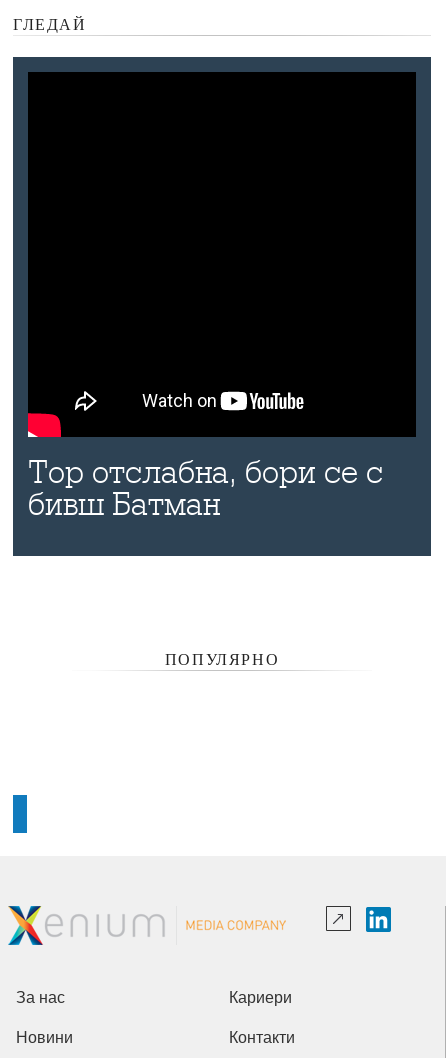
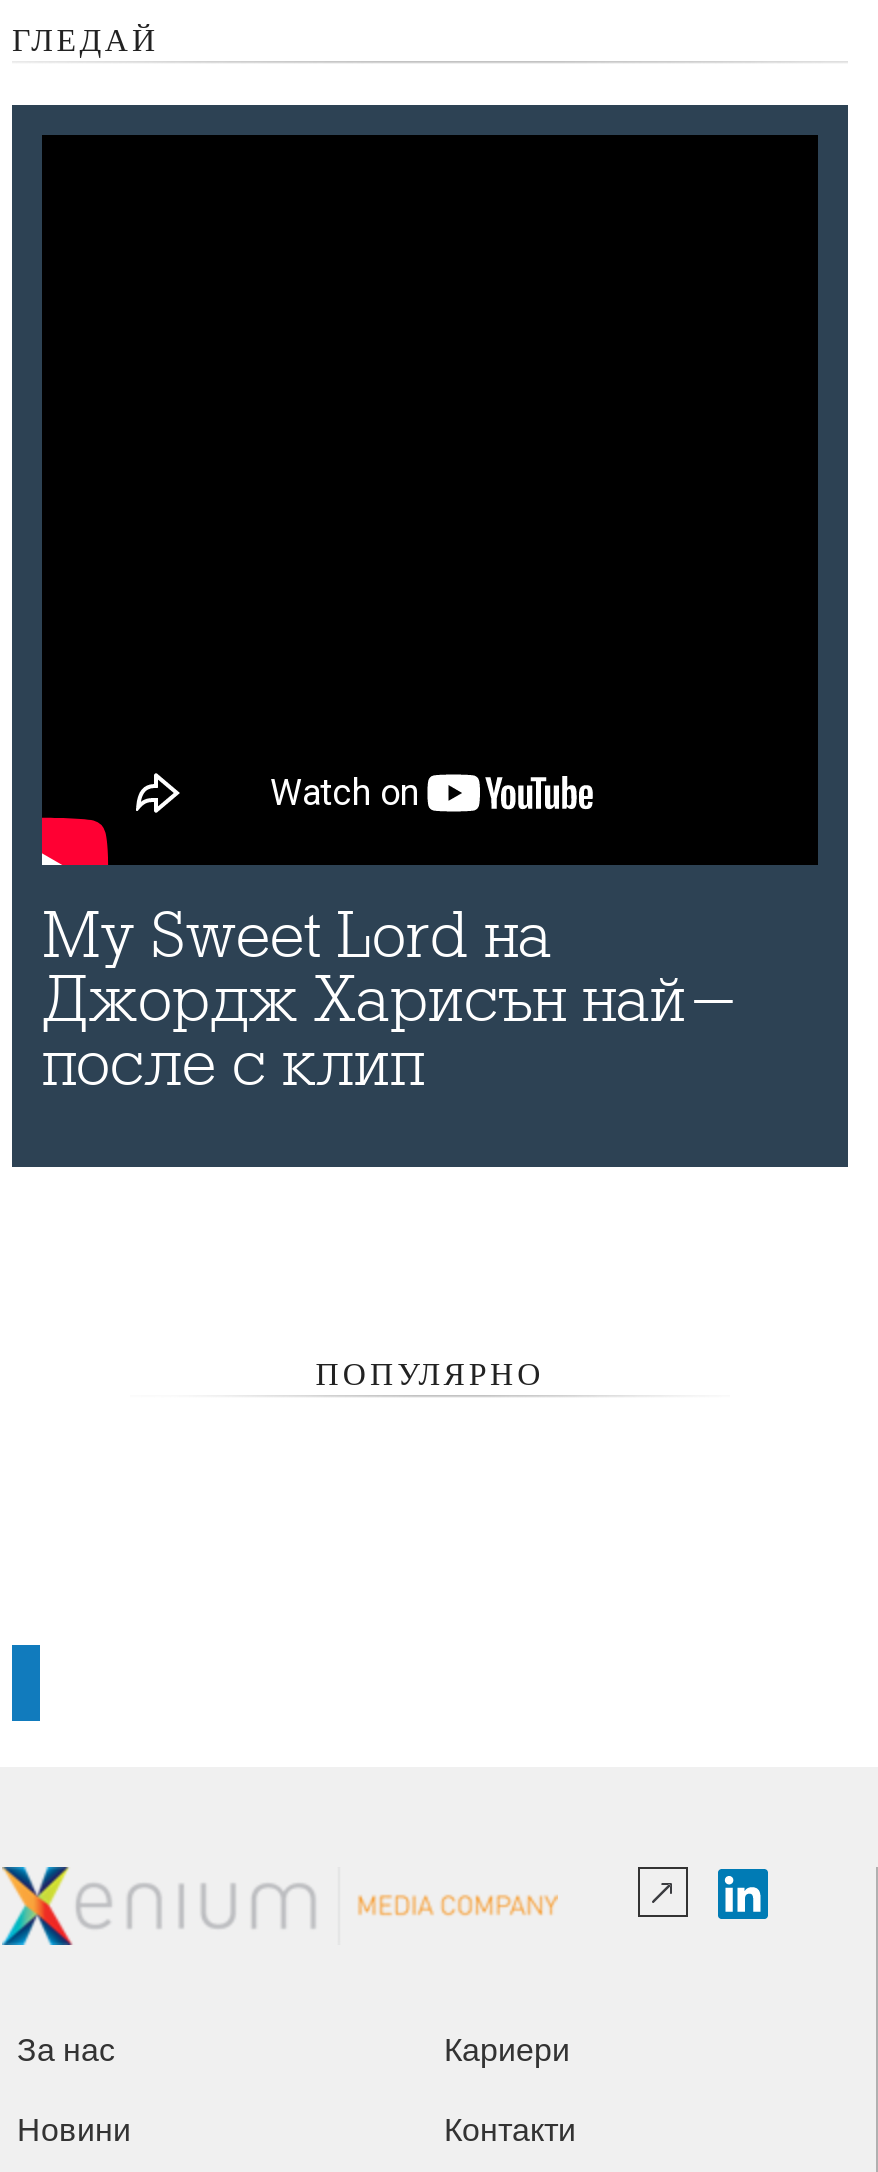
[28,454,383,523] Тор отслабна, бори се с | бивш Батман -> [42,900,740,1102] My Sweet Lord на | Джордж Харисън най- | после с клип

